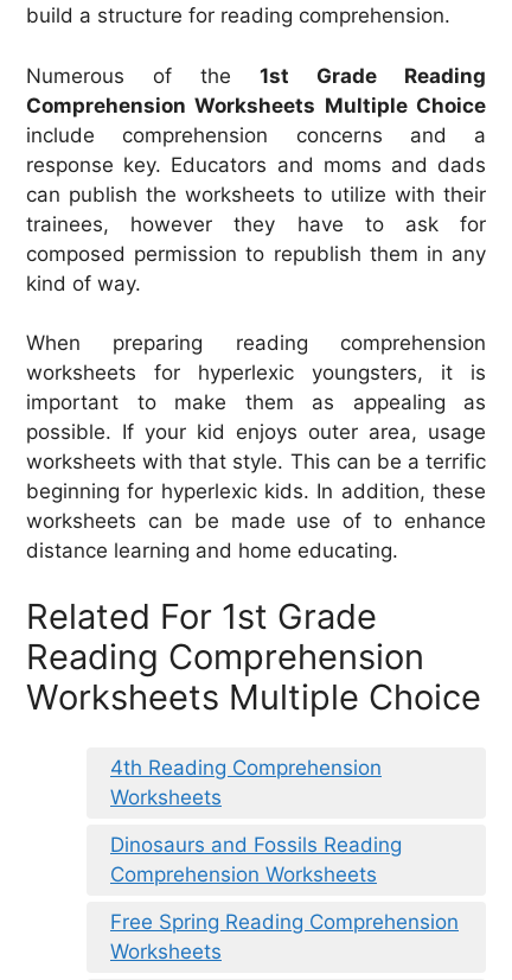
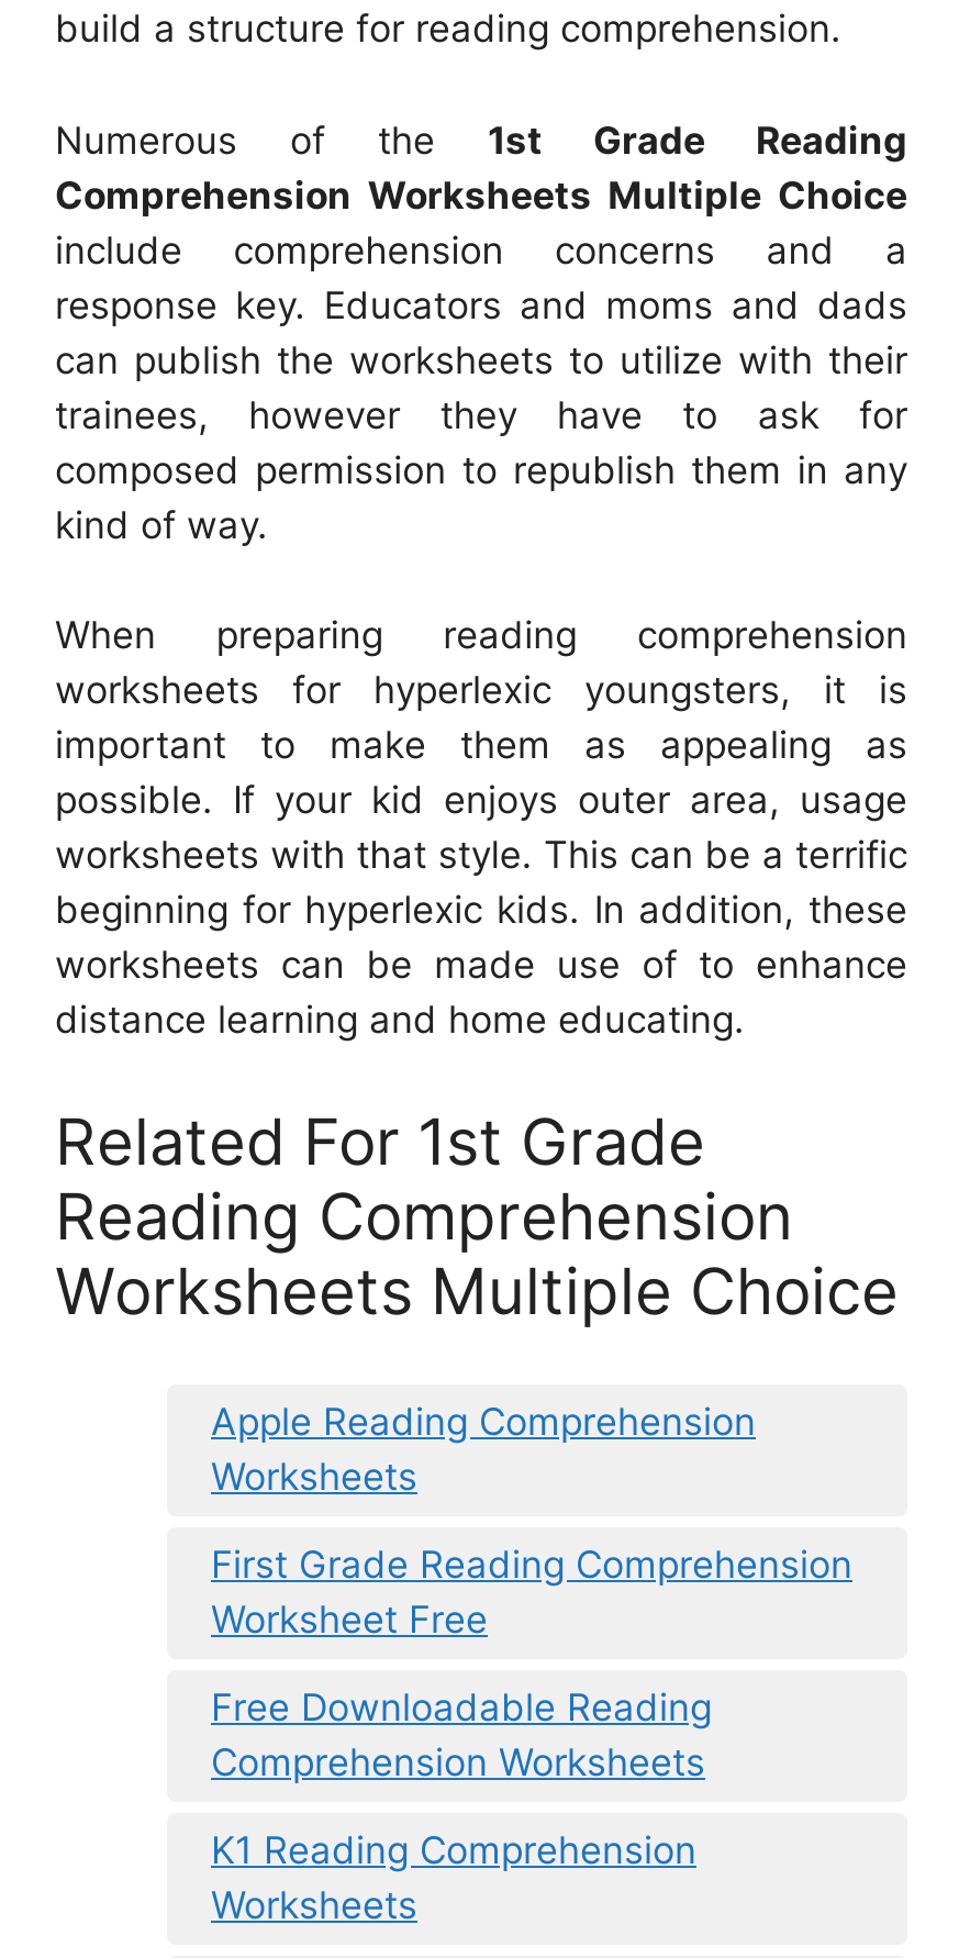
[110,756,382,780] 4th Reading Comprehension -> [211,1400,756,1444] Apple Reading Comprehension
[110,833,402,857] Dinosaurs and Fossils Reading -> [211,1543,852,1730] First Grade Reading Comprehension | Worksheet Free | Free Downloadable Reading
[110,910,459,934] Free Spring Reading Comprehension -> [211,1829,696,1873] K1 Reading Comprehension

